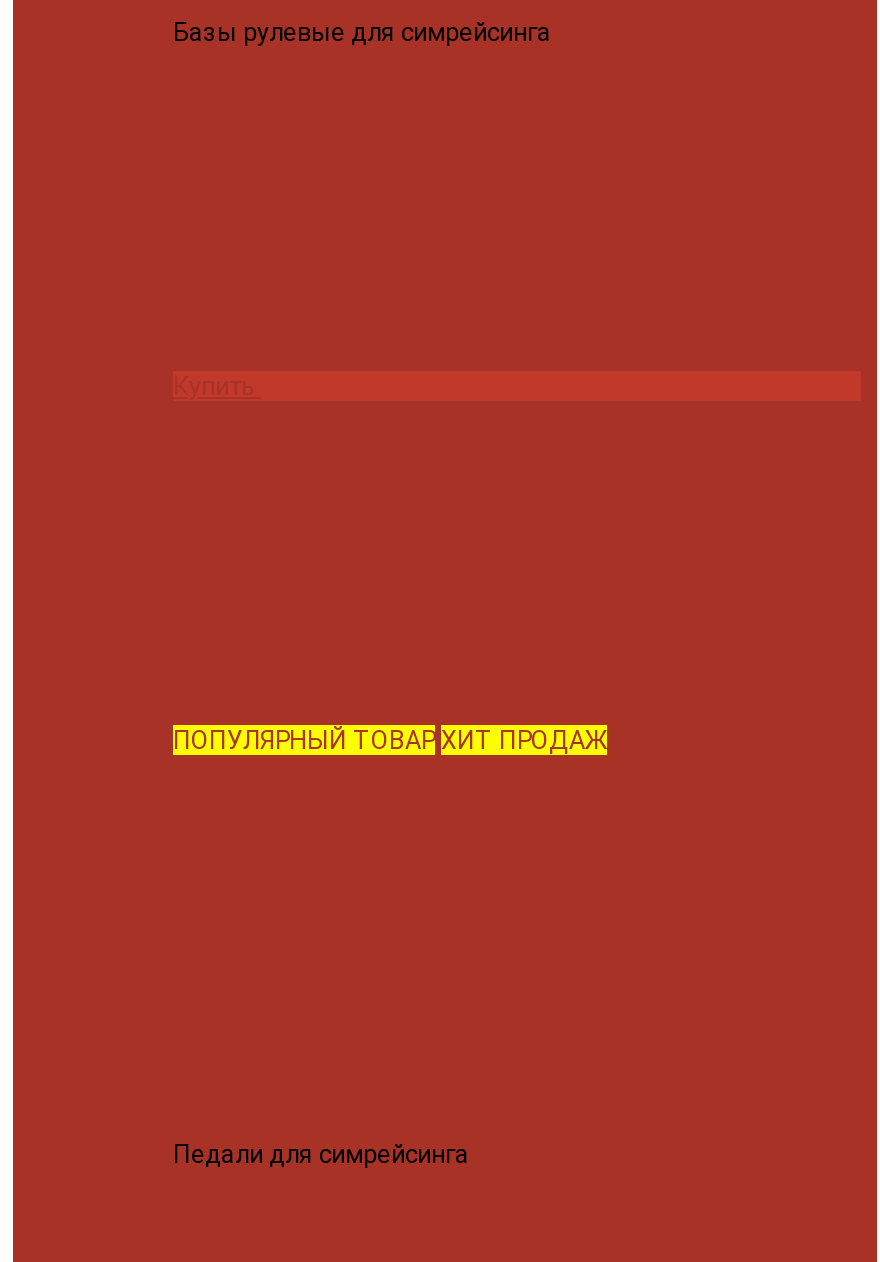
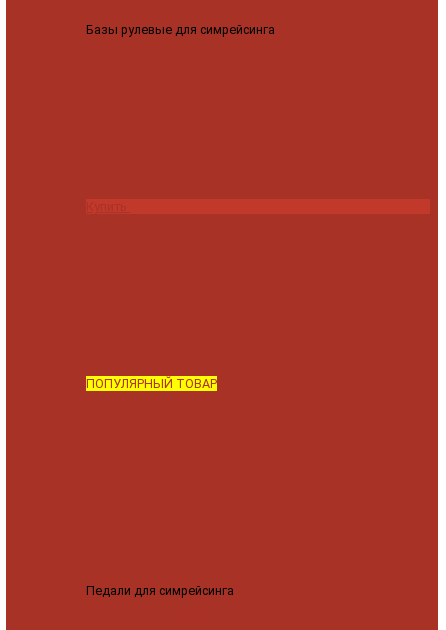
[173,725,607,755] ПОПУЛЯРНЫЙ ТОВАР ХИТ ПРОДАЖ -> [86,376,217,391] ПОПУЛЯРНЫЙ ТОВАР

